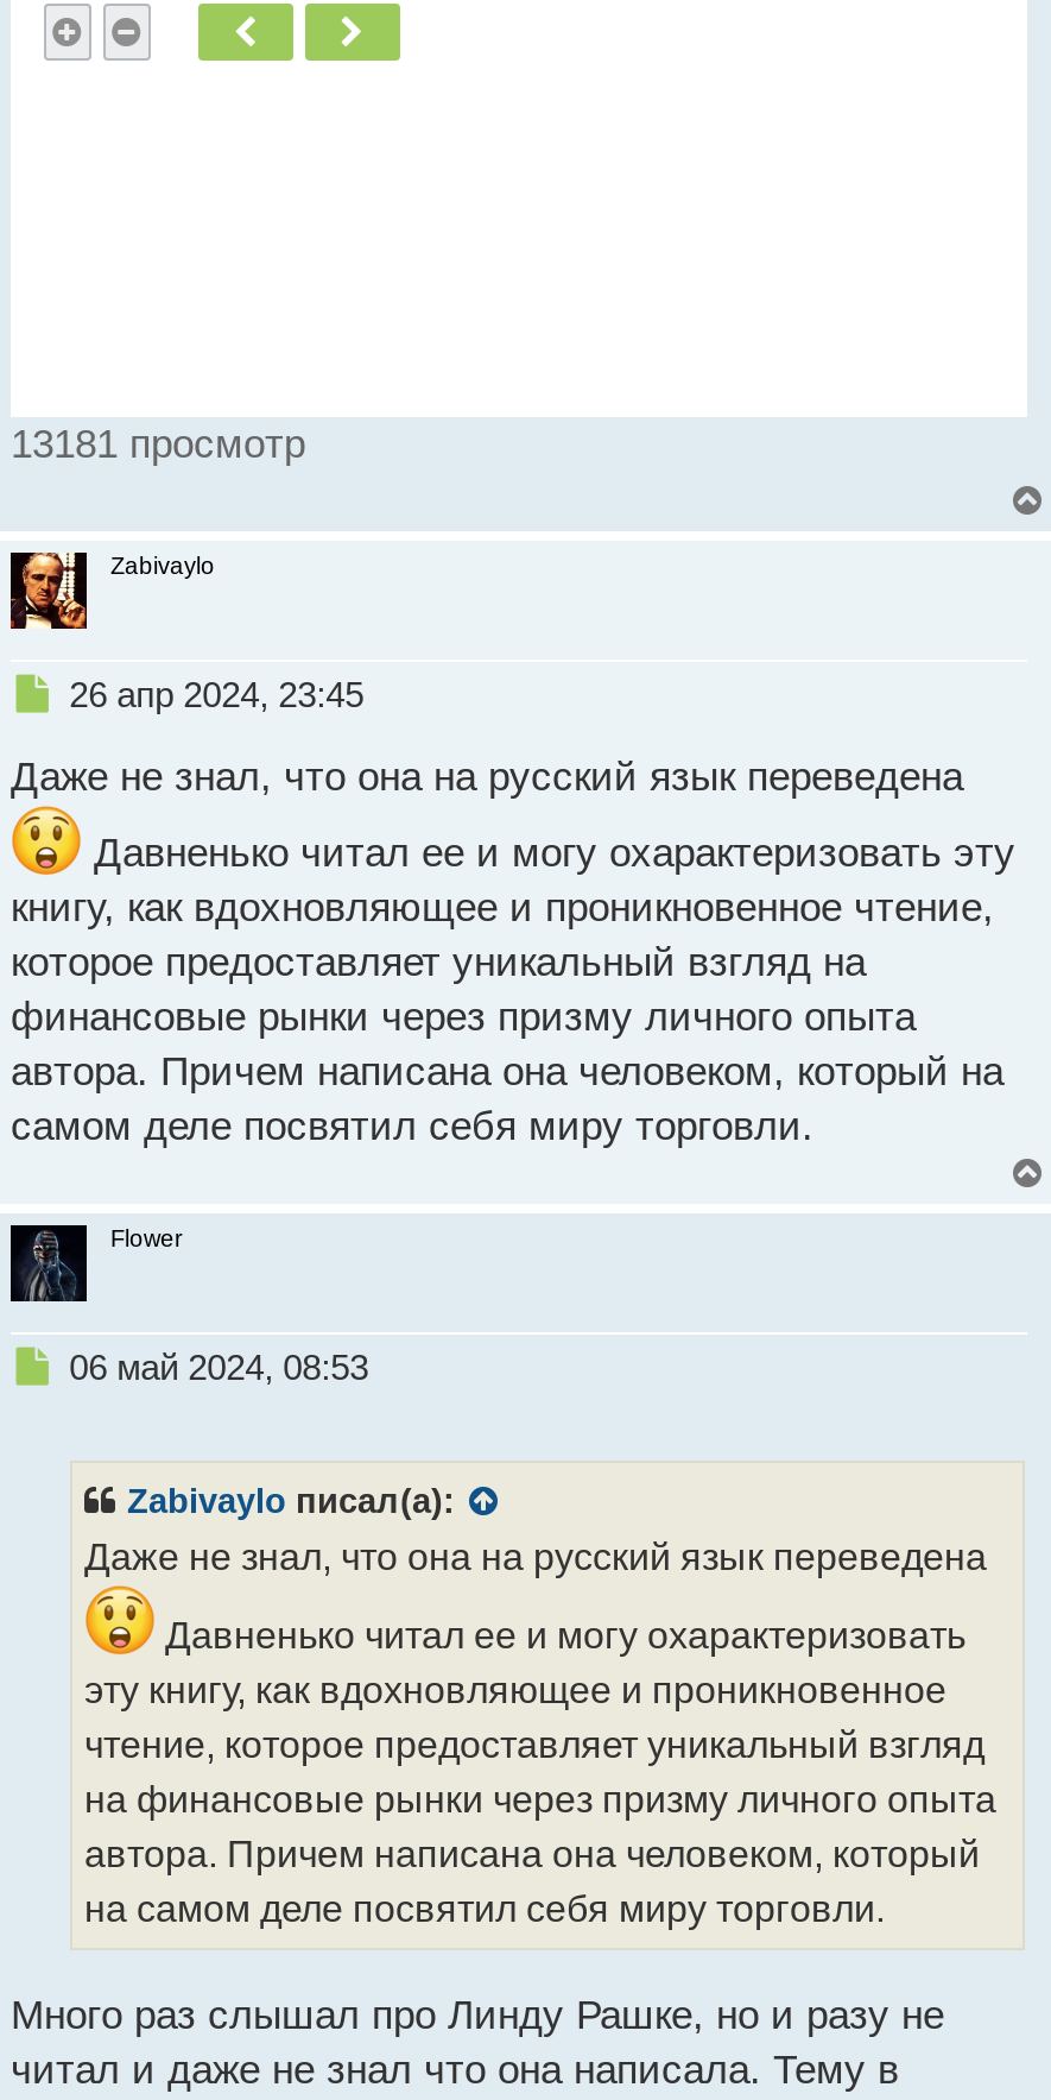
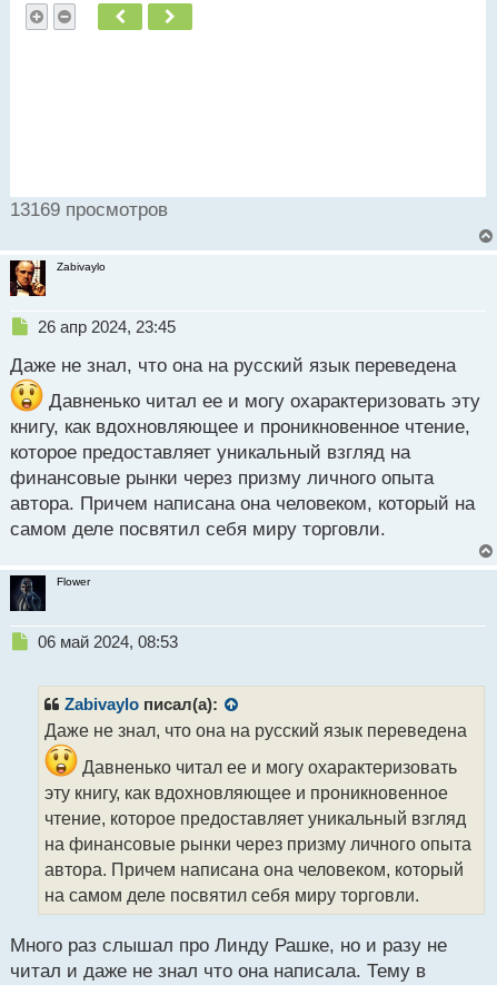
[11,421,305,466] 13181 просмотр -> [10,199,168,220] 13169 просмотров

